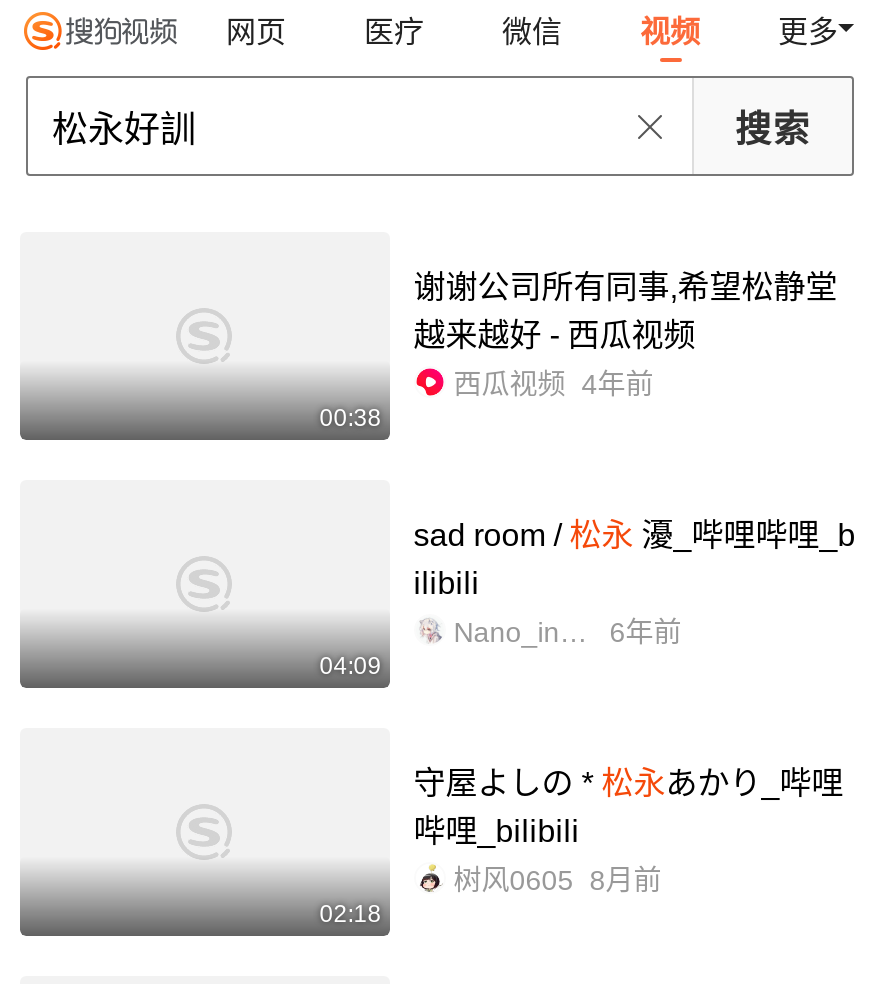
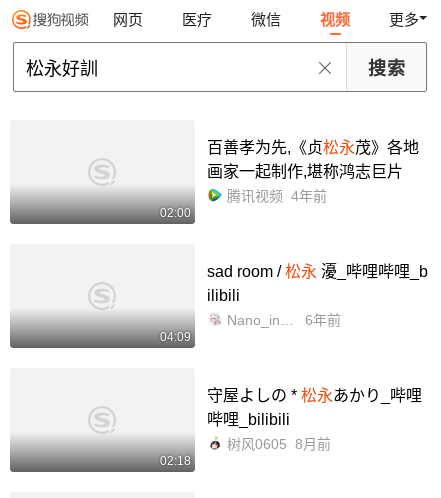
[414,270,838,352] 谢谢公司所有同事,希望松静堂 | 越来越好 - 西瓜视频 -> [207,139,419,180] 百善孝为先,《贞松永茂》各地 | 画家一起制作,堪称鸿志巨片
[454,368,654,400] 西瓜视频 4年前 -> [227,188,327,204] 腾讯视频 4年前
[320,404,382,432] 00:38 -> [160,206,191,220] 02:00

